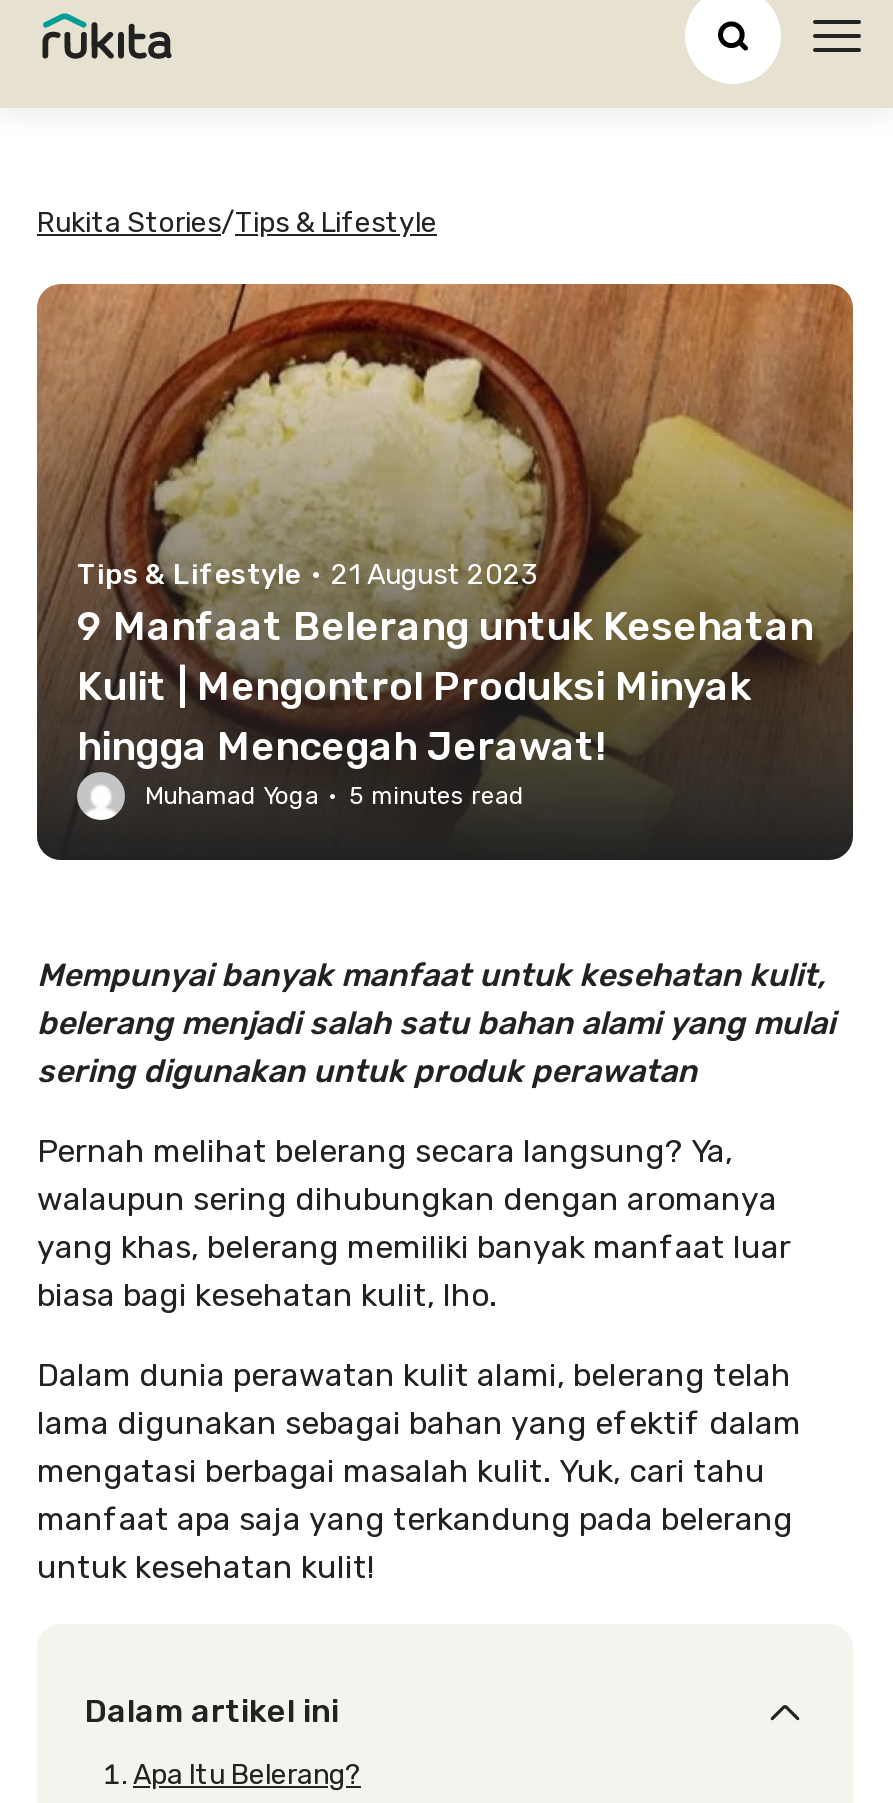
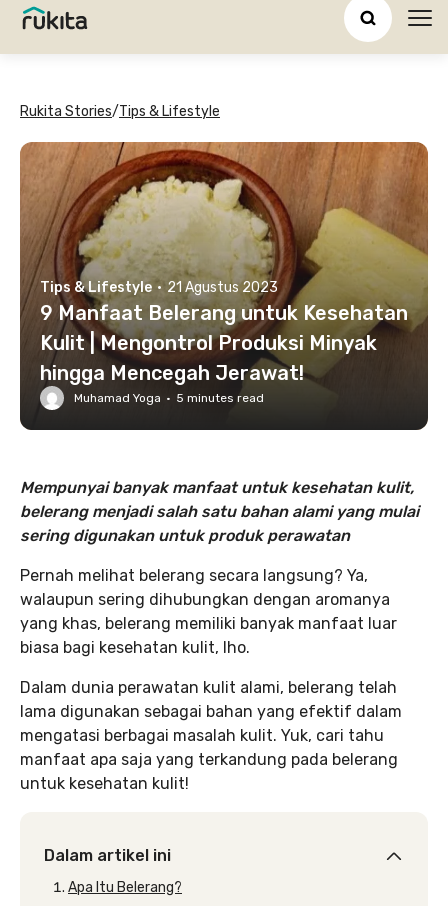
[77,558,539,592] Tips & Lifestyle · 21 August 2023 -> [40,279,278,296] Tips & Lifestyle · 21 Agustus 2023

